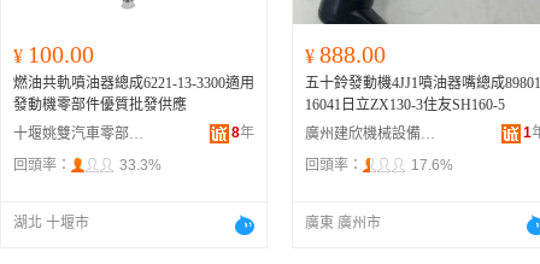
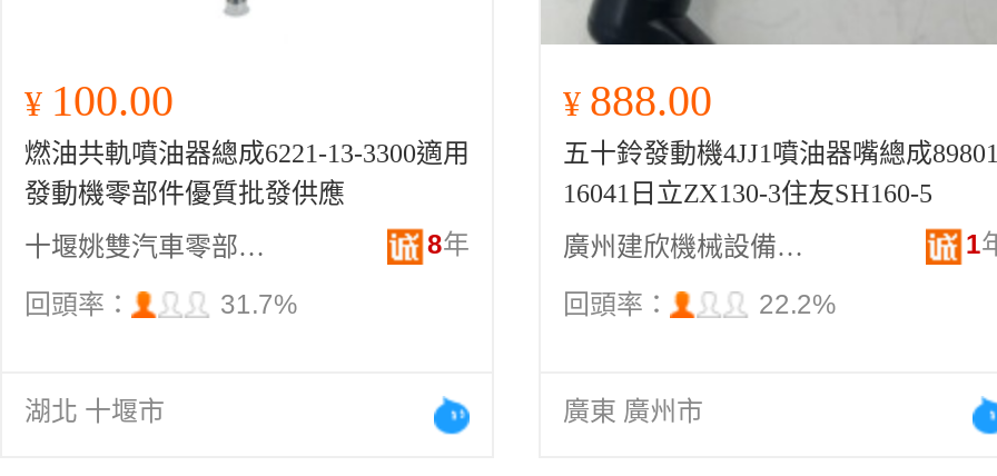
[119,157,162,174] 33.3% -> [220,289,298,320] 31.7%
[411,157,453,174] 17.6% -> [759,289,837,320] 22.2%

